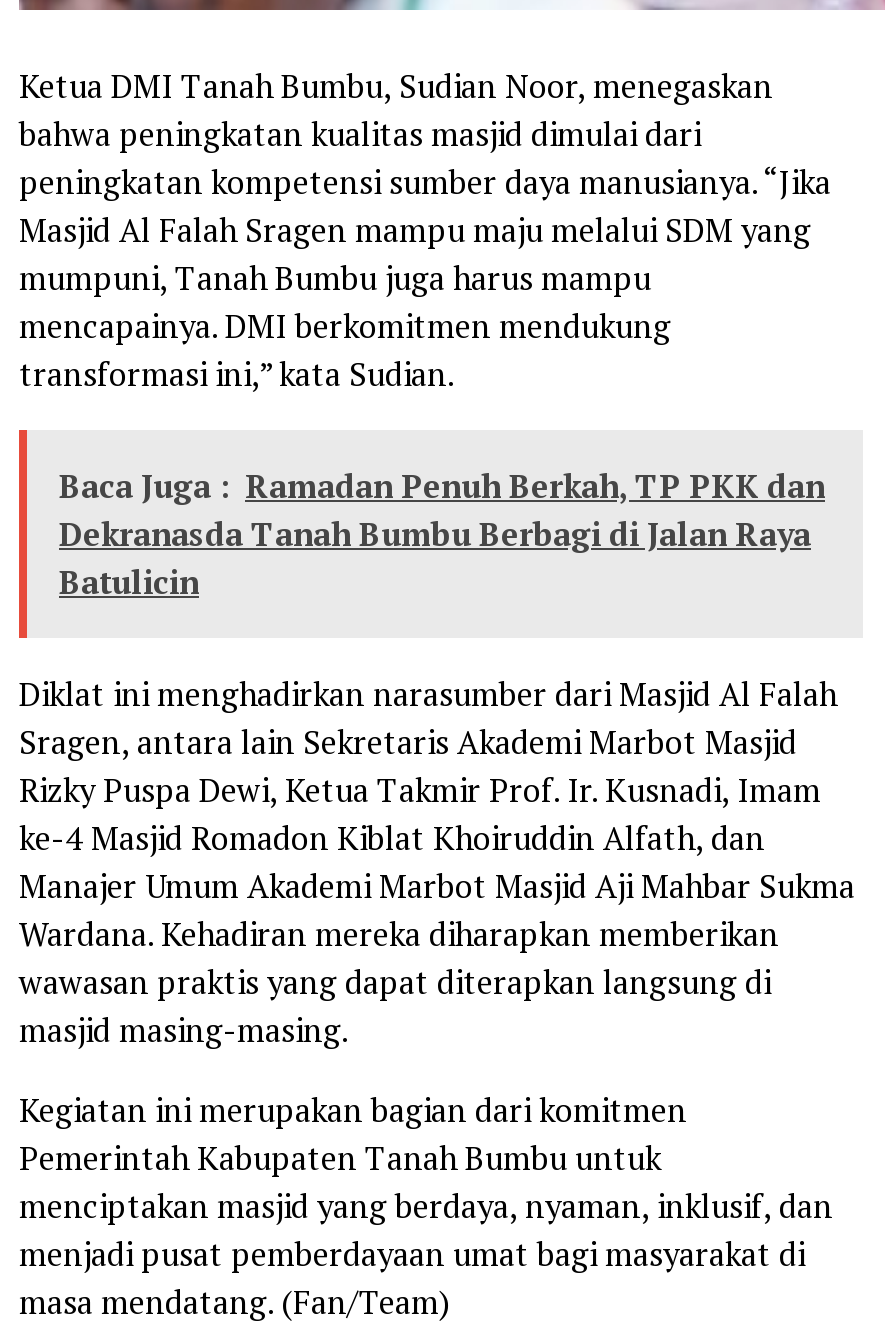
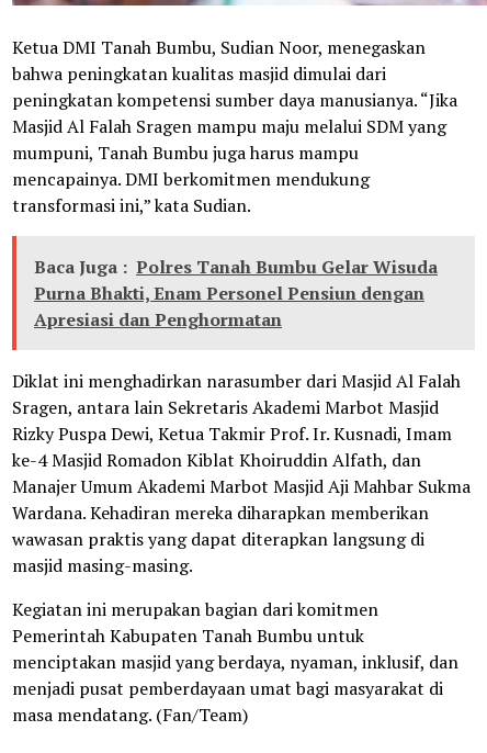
[59,464,825,604] Baca Juga : Ramadan Penuh Berkah, TP PKK dan | Dekranasda Tanah Bumbu Berbagi di Jalan Raya | Batulicin -> [34,254,438,331] Baca Juga : Polres Tanah Bumbu Gelar Wisuda | Purna Bhakti, Enam Personel Pensiun dengan | Apresiasi dan Penghormatan

